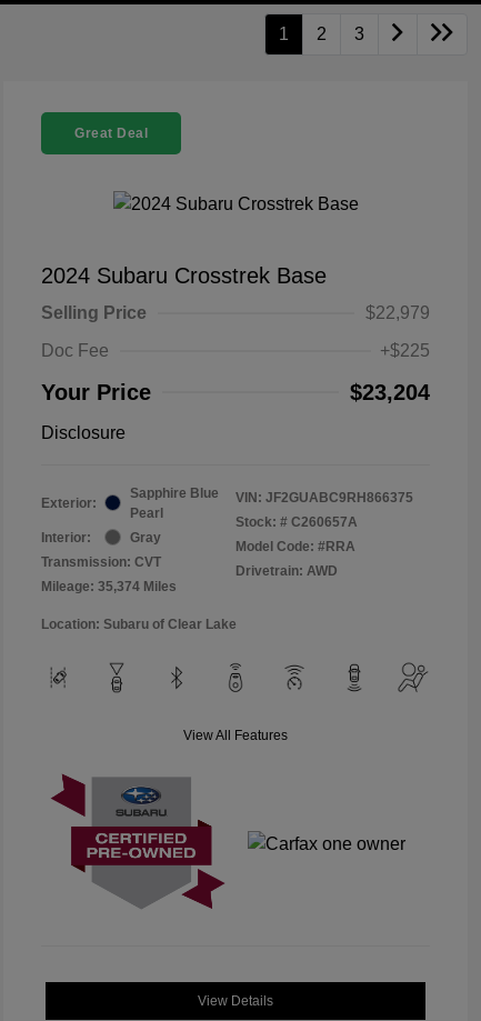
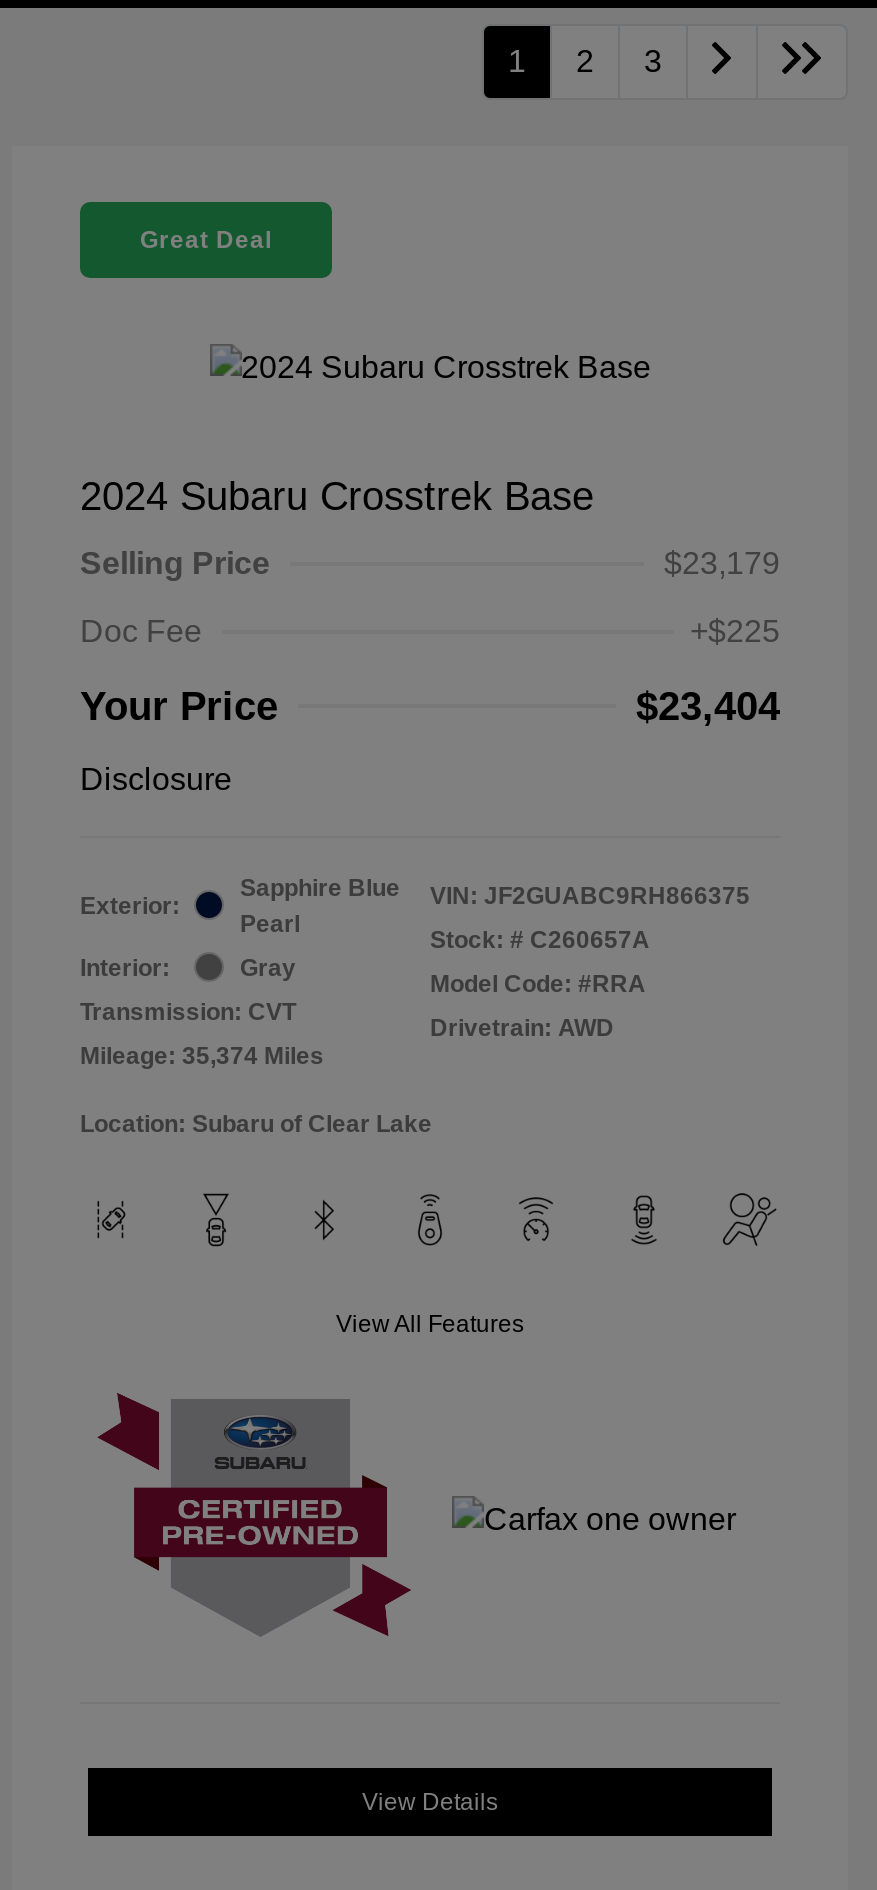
[365,303,430,322] $22,979 -> [664,546,780,580] $23,179
[350,380,430,404] $23,204 -> [636,684,780,728] $23,404

